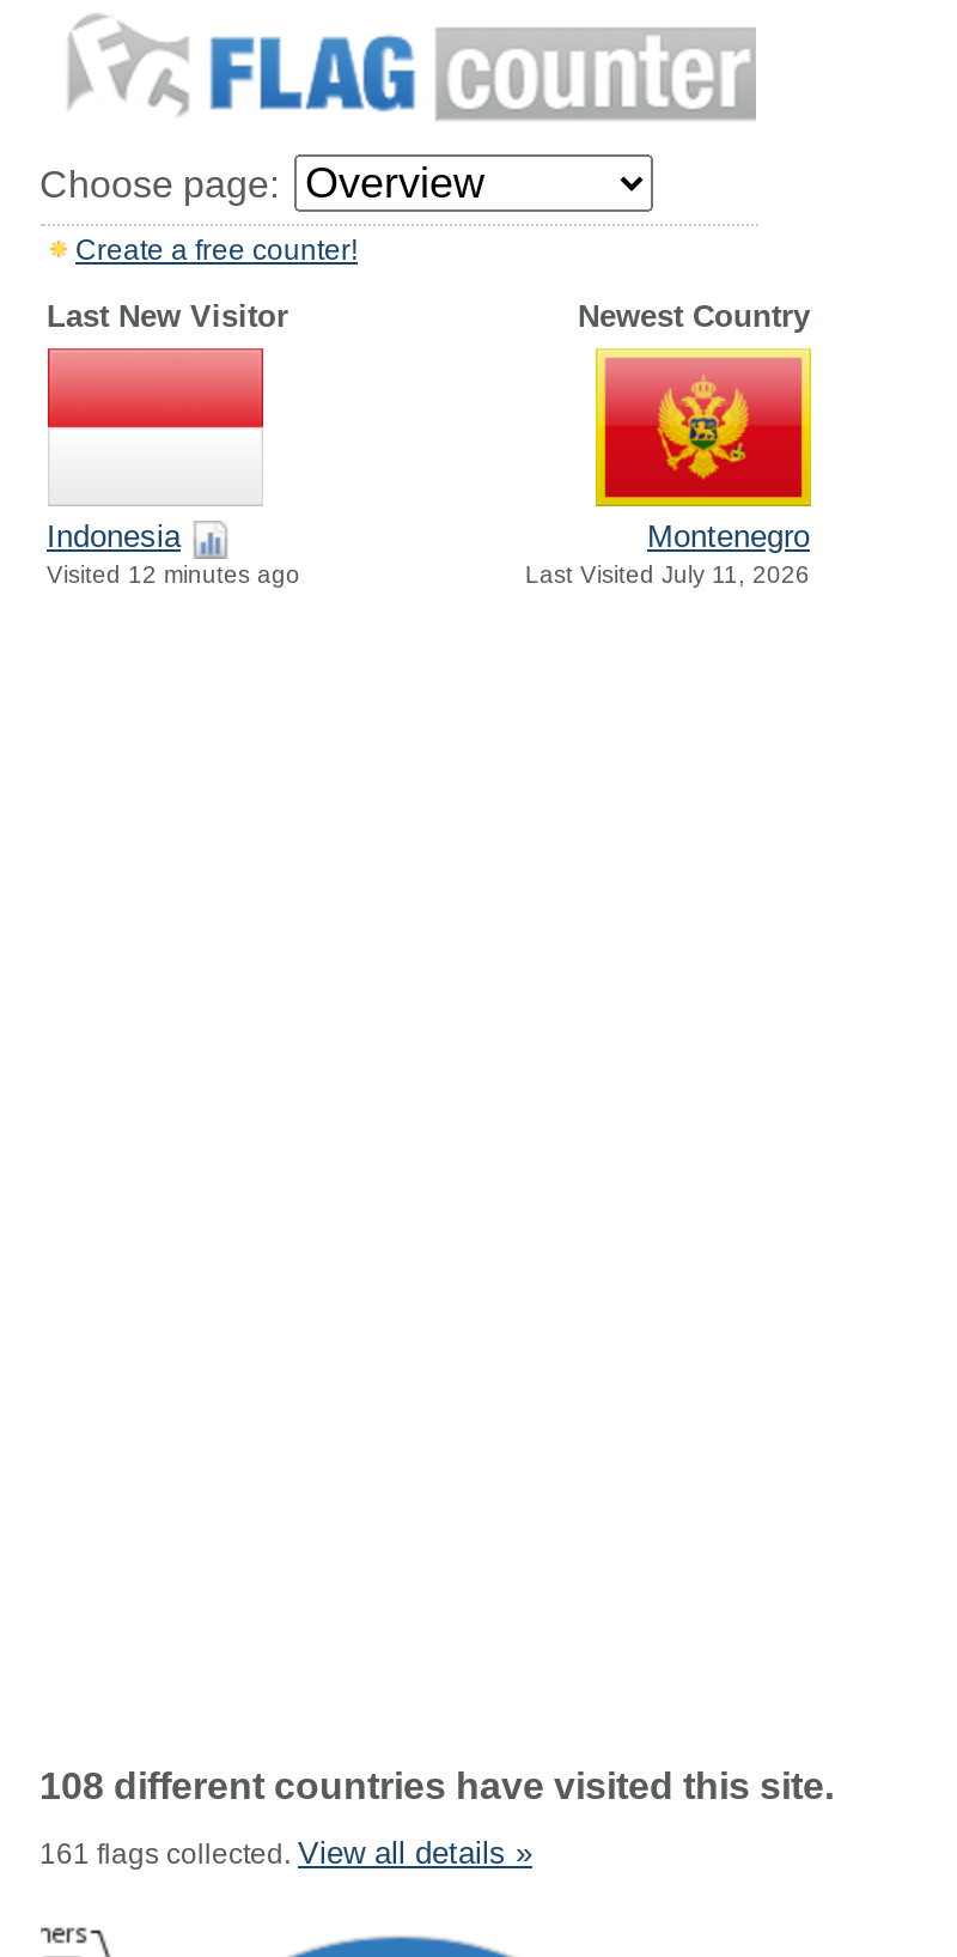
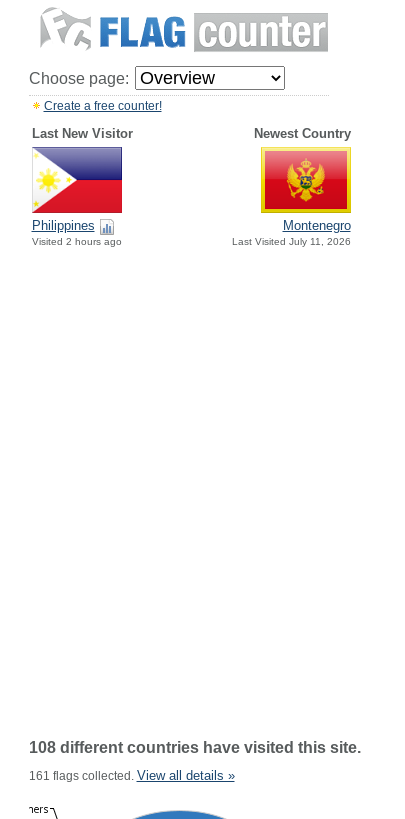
[45,346,300,588] [image] | Indonesia | Visited 12 minutes ago -> [31,146,123,247] [image] | Philippines | Visited 2 hours ago

